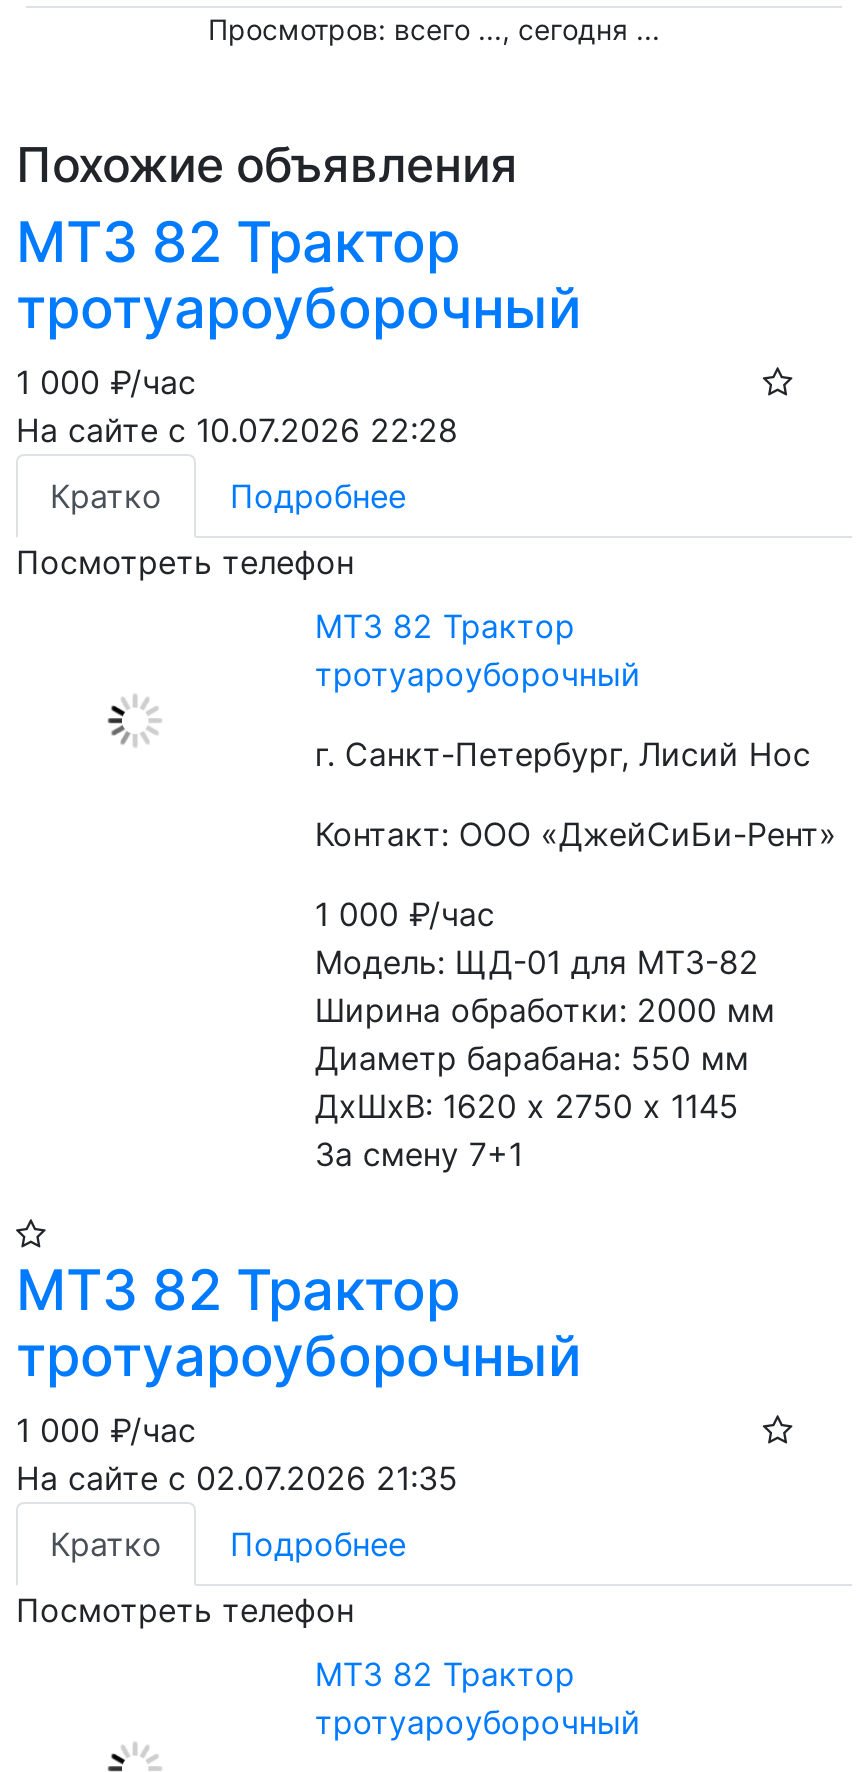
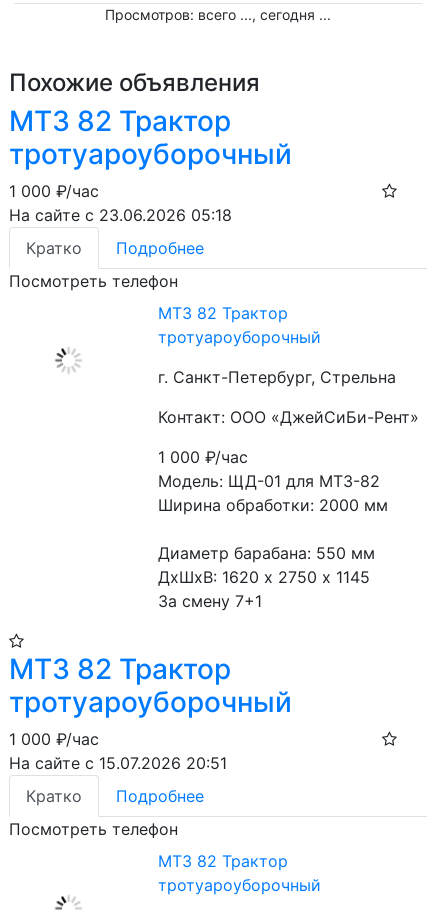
[16,409,458,449] На сайте с 10.07.2026 22:28 -> [9,205,232,225] На сайте с 23.06.2026 05:18
[315,733,811,773] г. Санкт-Петербург, Лисий Нос -> [158,367,396,387] г. Санкт-Петербург, Стрельна
[16,1457,458,1497] На сайте с 02.07.2026 21:35 -> [9,753,227,773] На сайте с 15.07.2026 20:51

